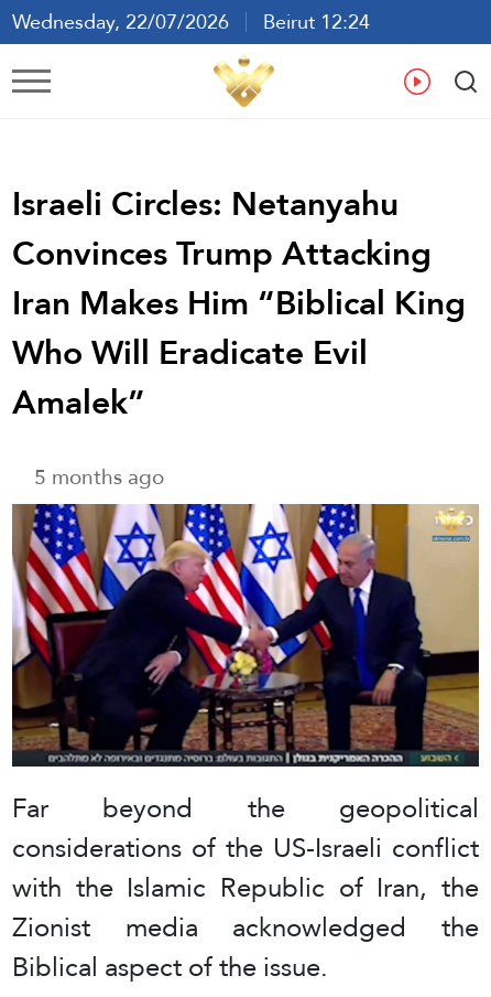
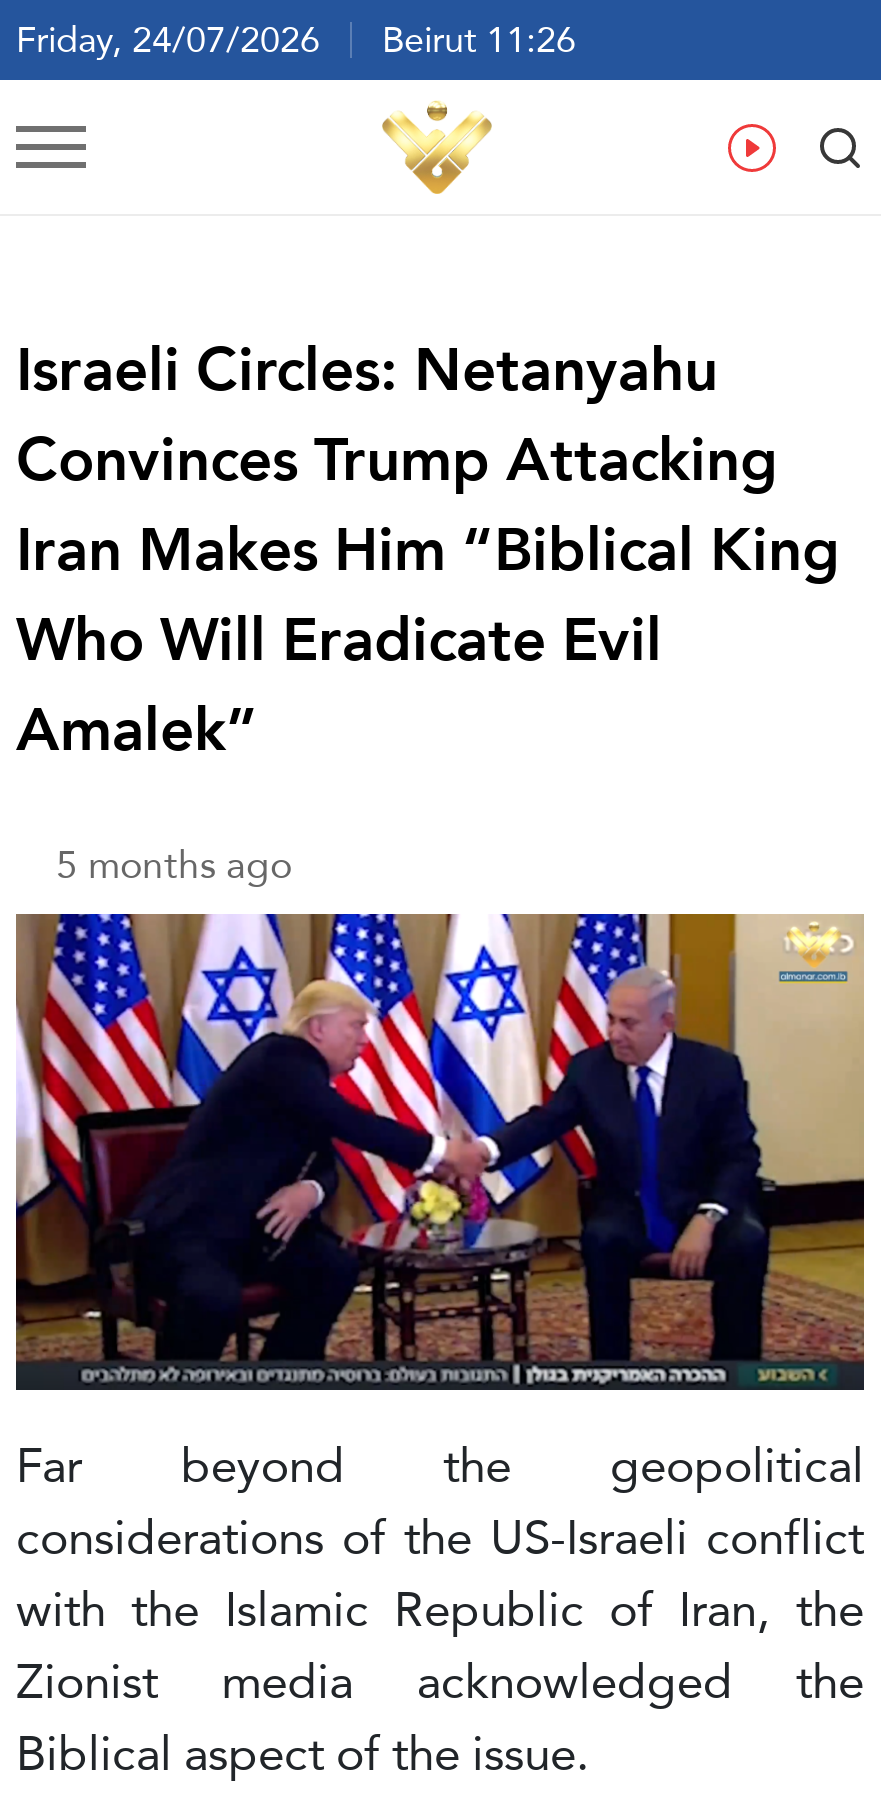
[12,3,370,40] Wednesday, 22/07/2026 Beirut 12:24 -> [16,6,576,72] Friday, 24/07/2026 Beirut 11:26

